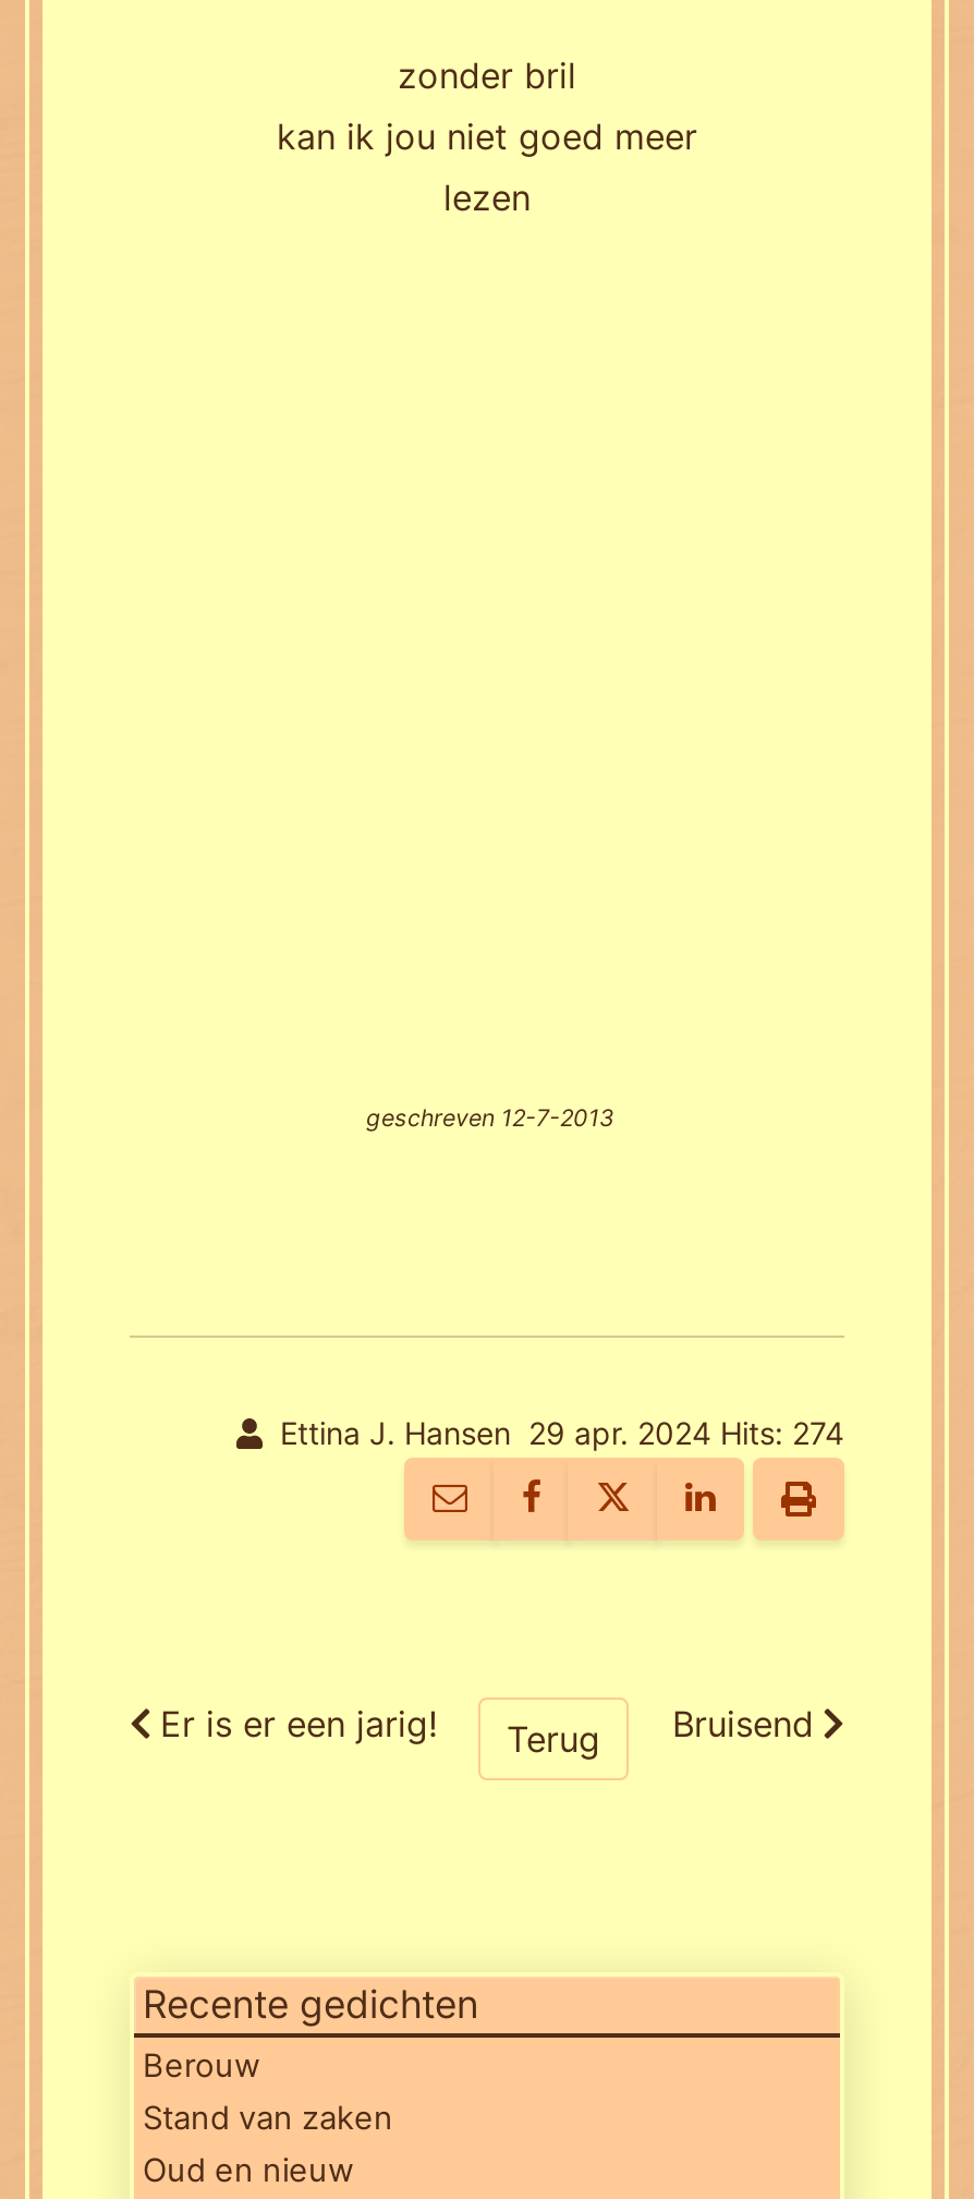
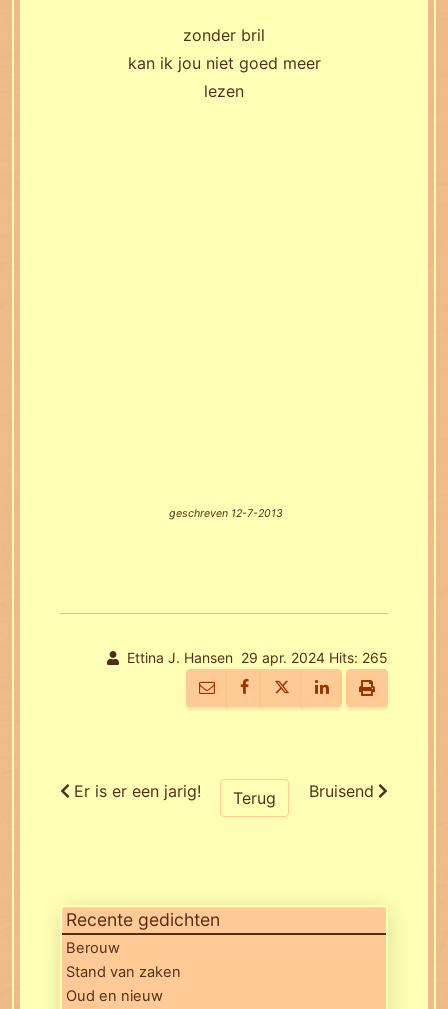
[280,1414,844,1451] Ettina J. Hansen 29 apr. 2024 Hits: 274 -> [127,649,388,666] Ettina J. Hansen 29 apr. 2024 Hits: 265

